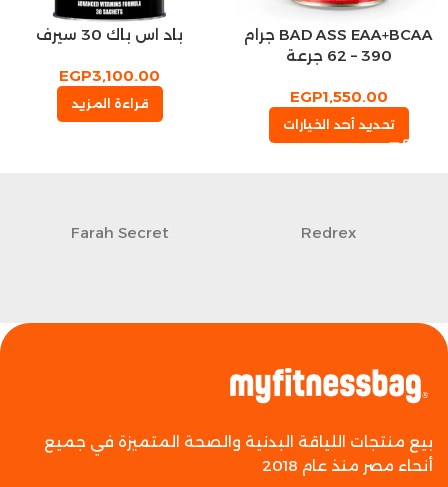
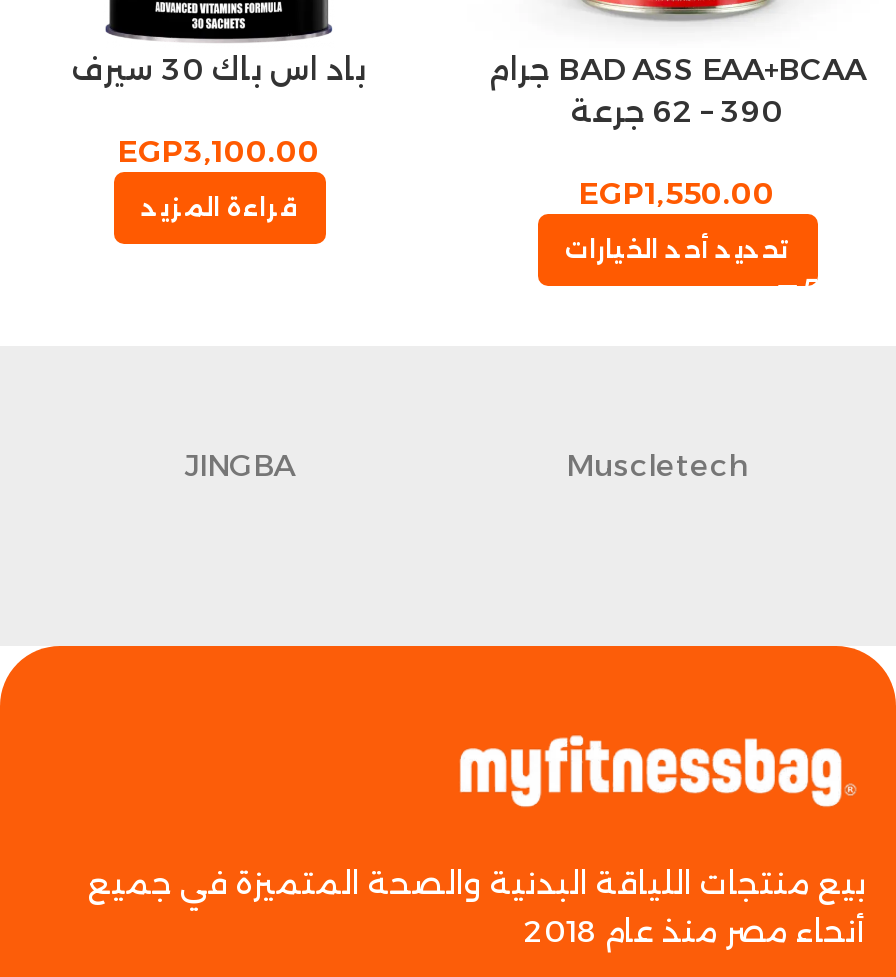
[70,223,356,242] Redrex | Farah Secret -> [185,446,748,484] Muscletech | JINGBA

